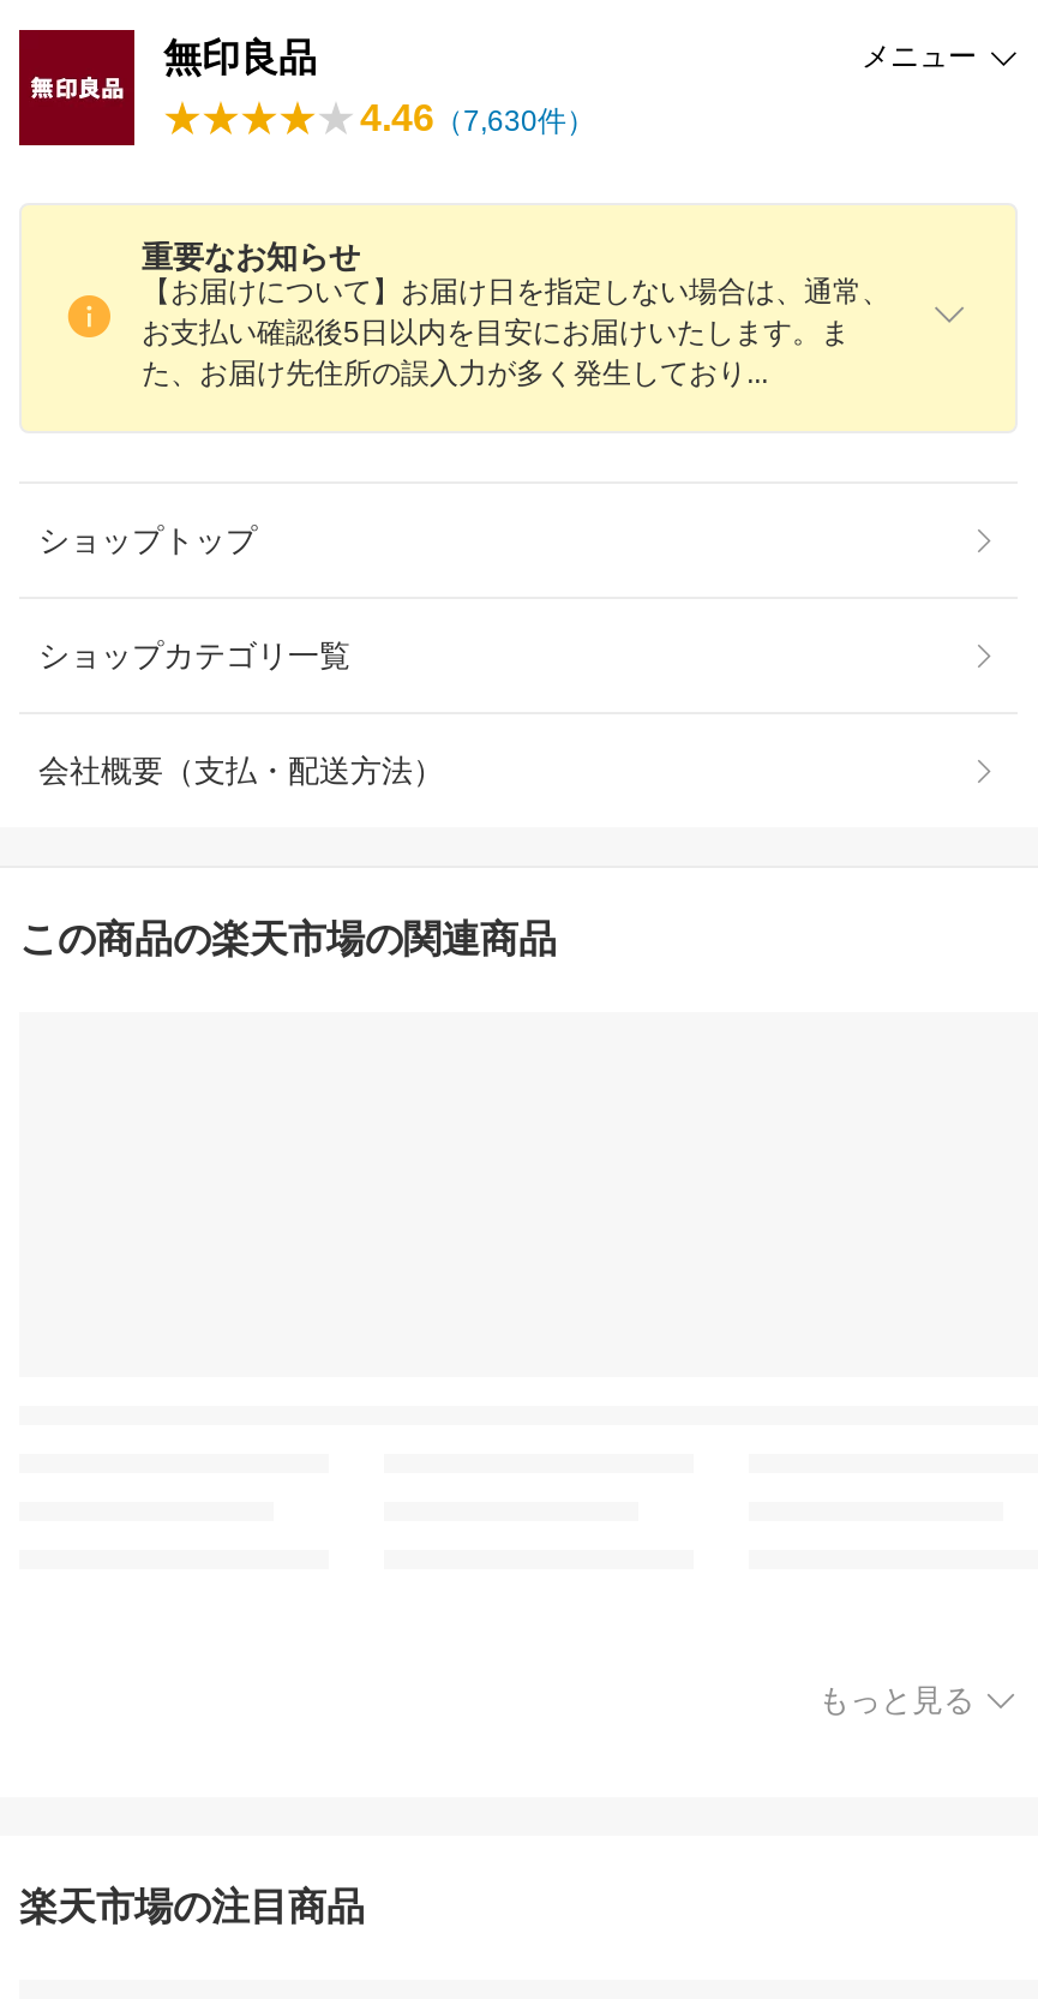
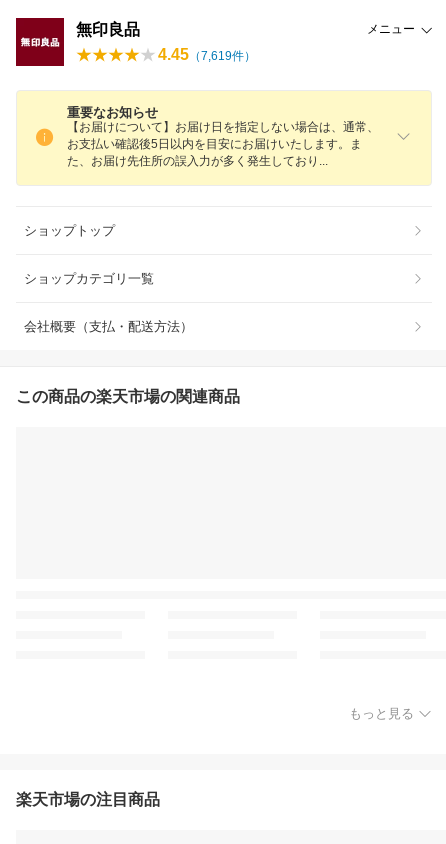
[360,97,595,138] 4.46（7,630件） -> [158,46,256,63] 4.45（7,619件）

